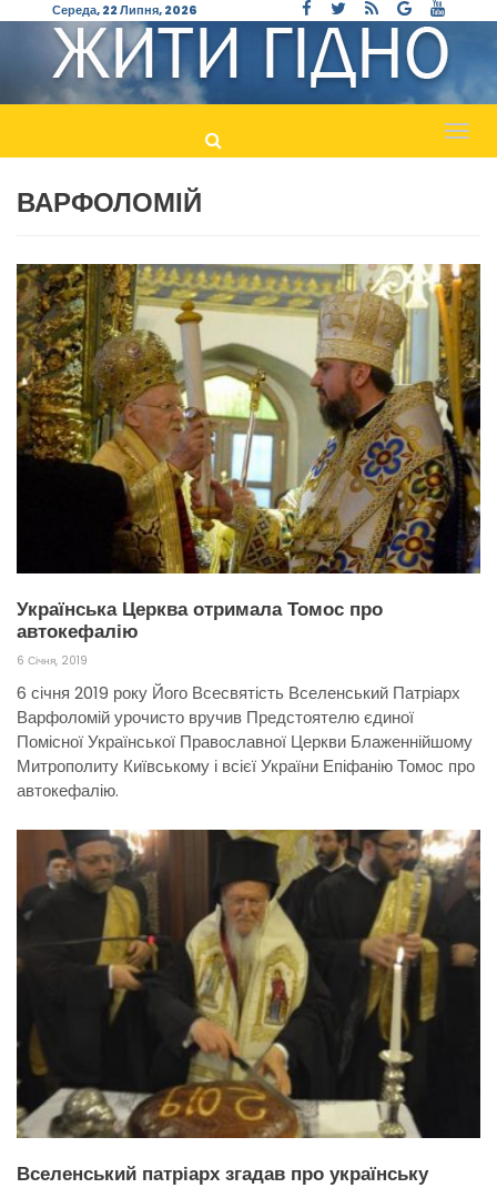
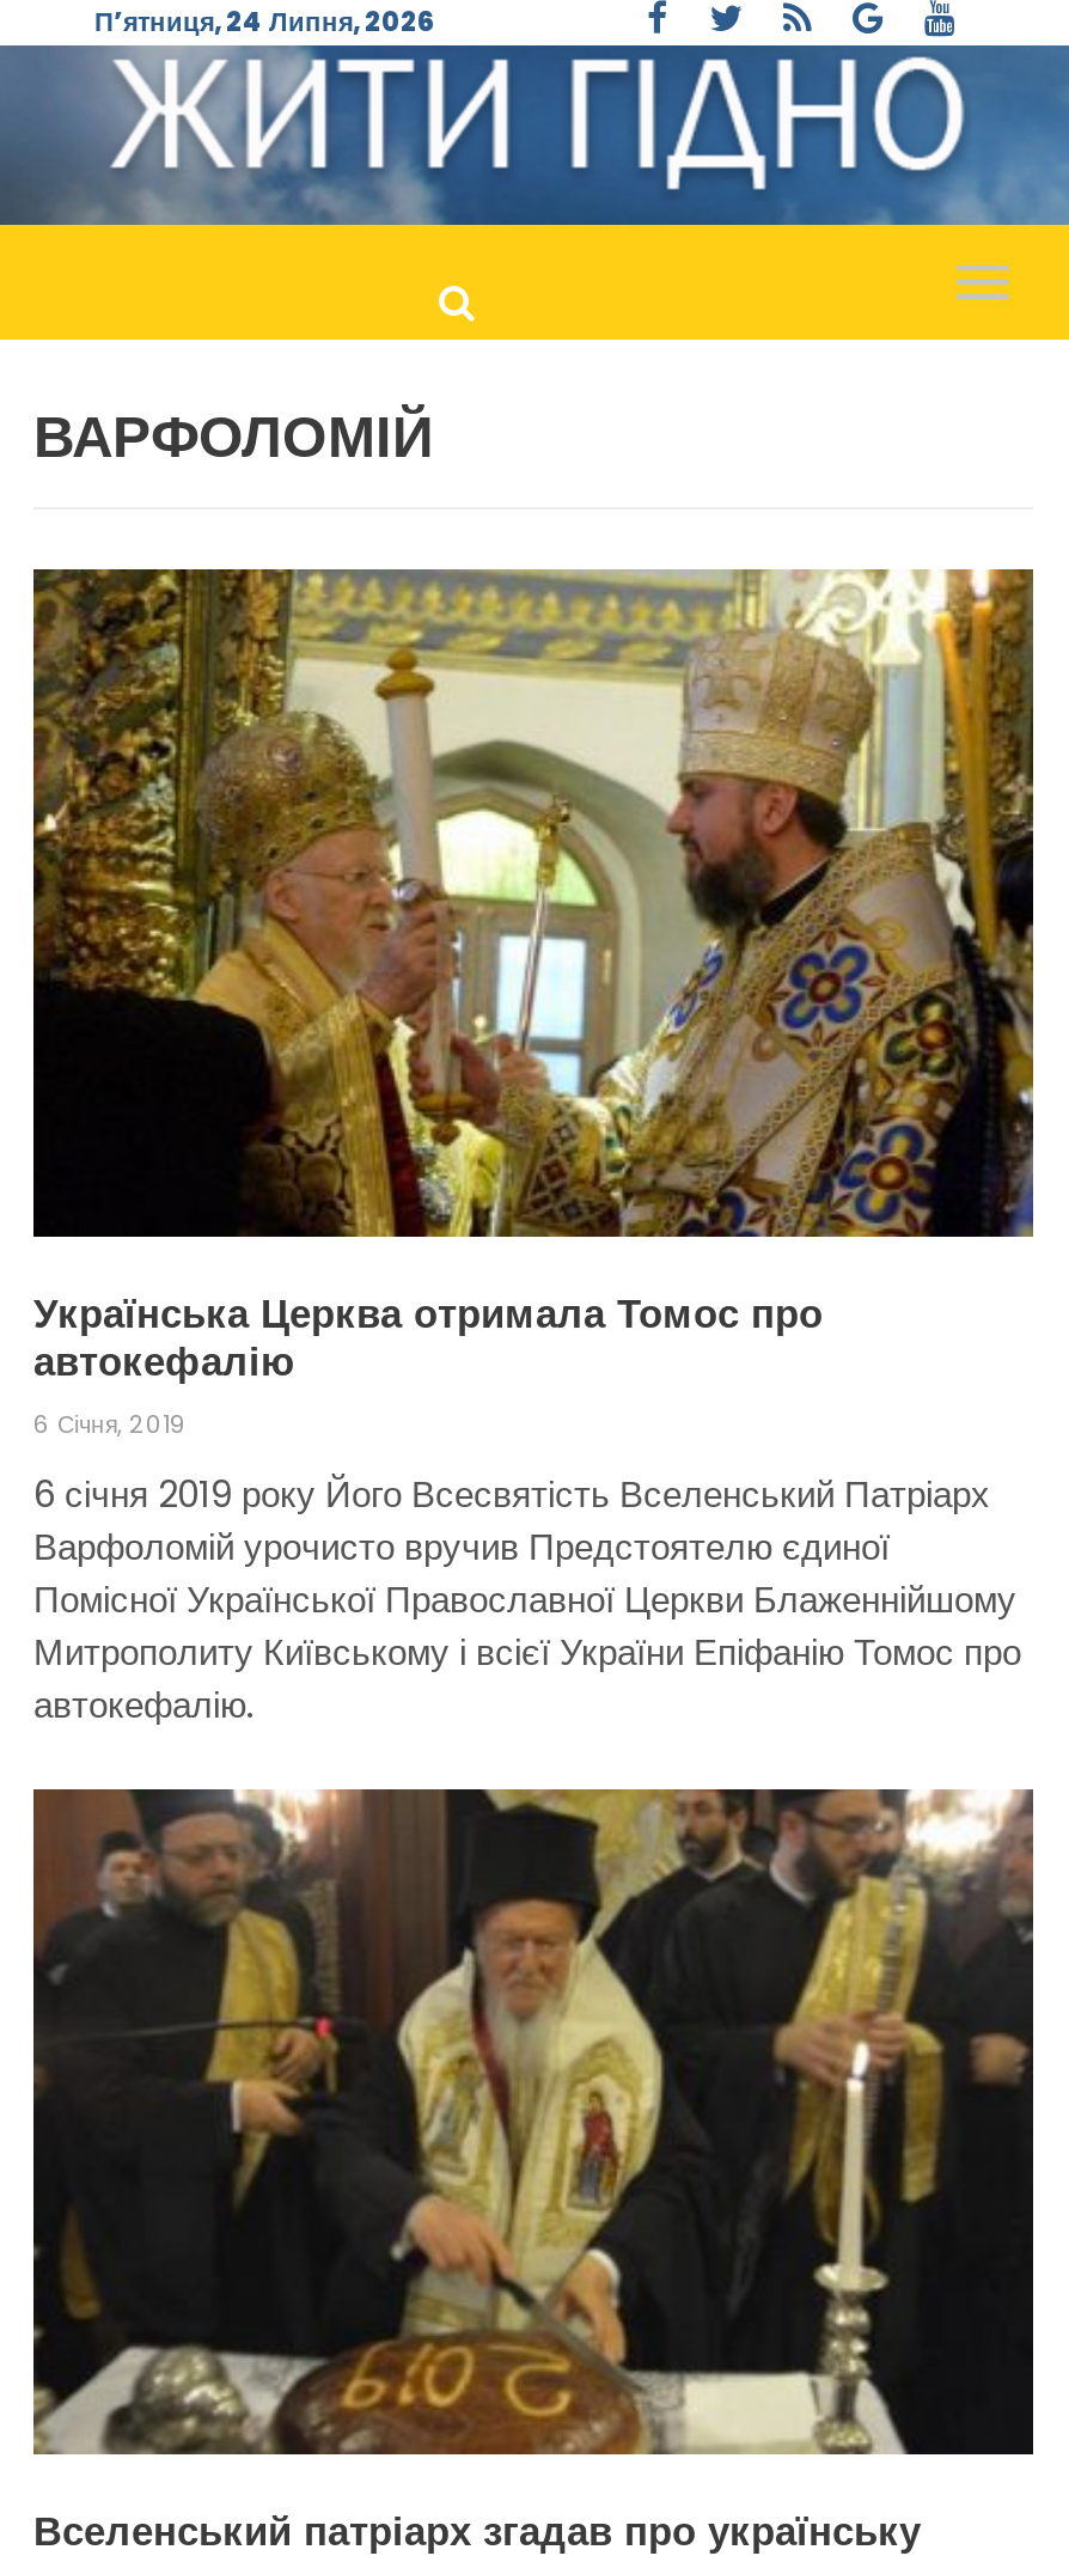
[52,1,197,19] Середа, 22 Липня, 2026 -> [94,2,436,41] П’ятниця, 24 Липня, 2026

